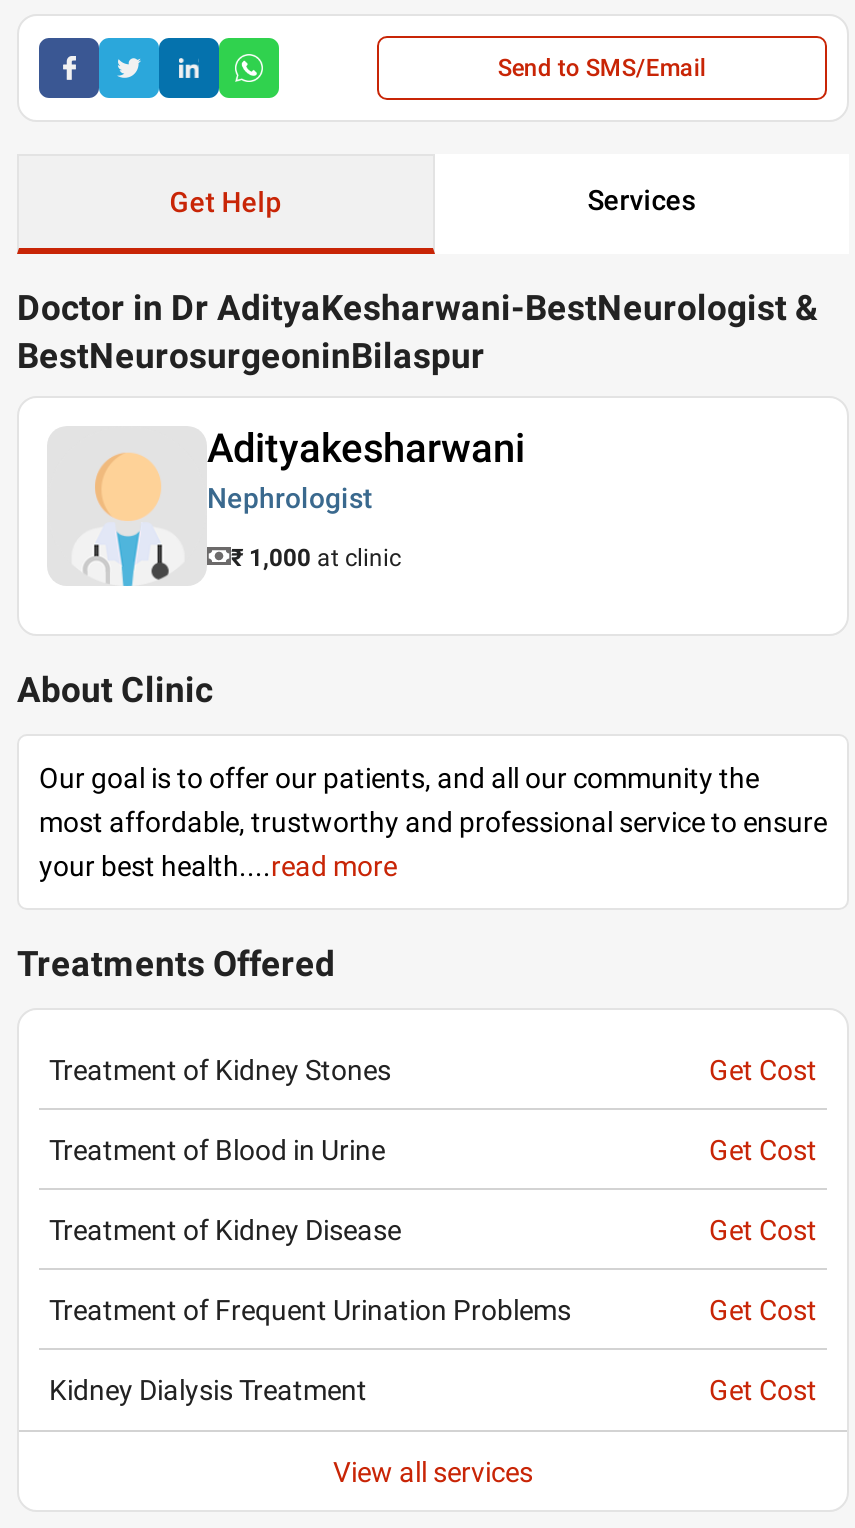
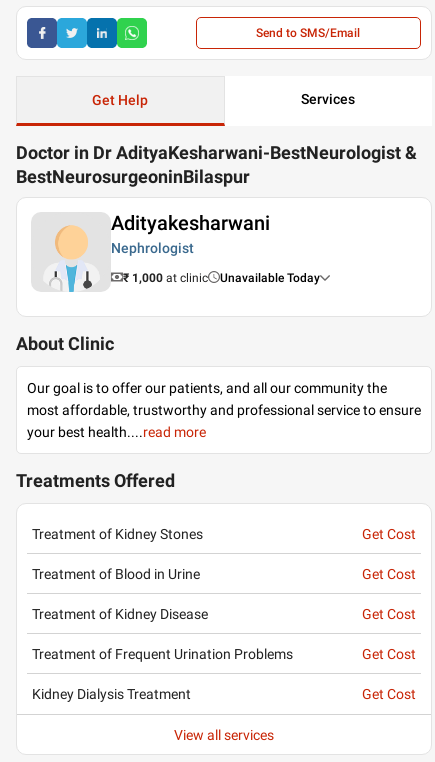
none -> [220,271,320,285] Unavailable Today

